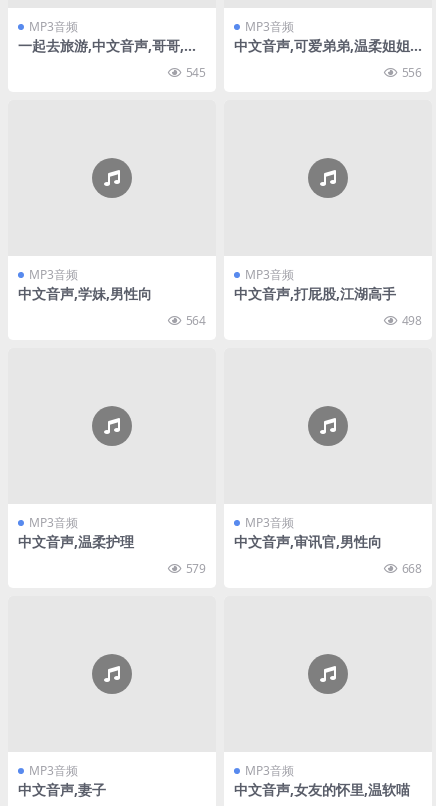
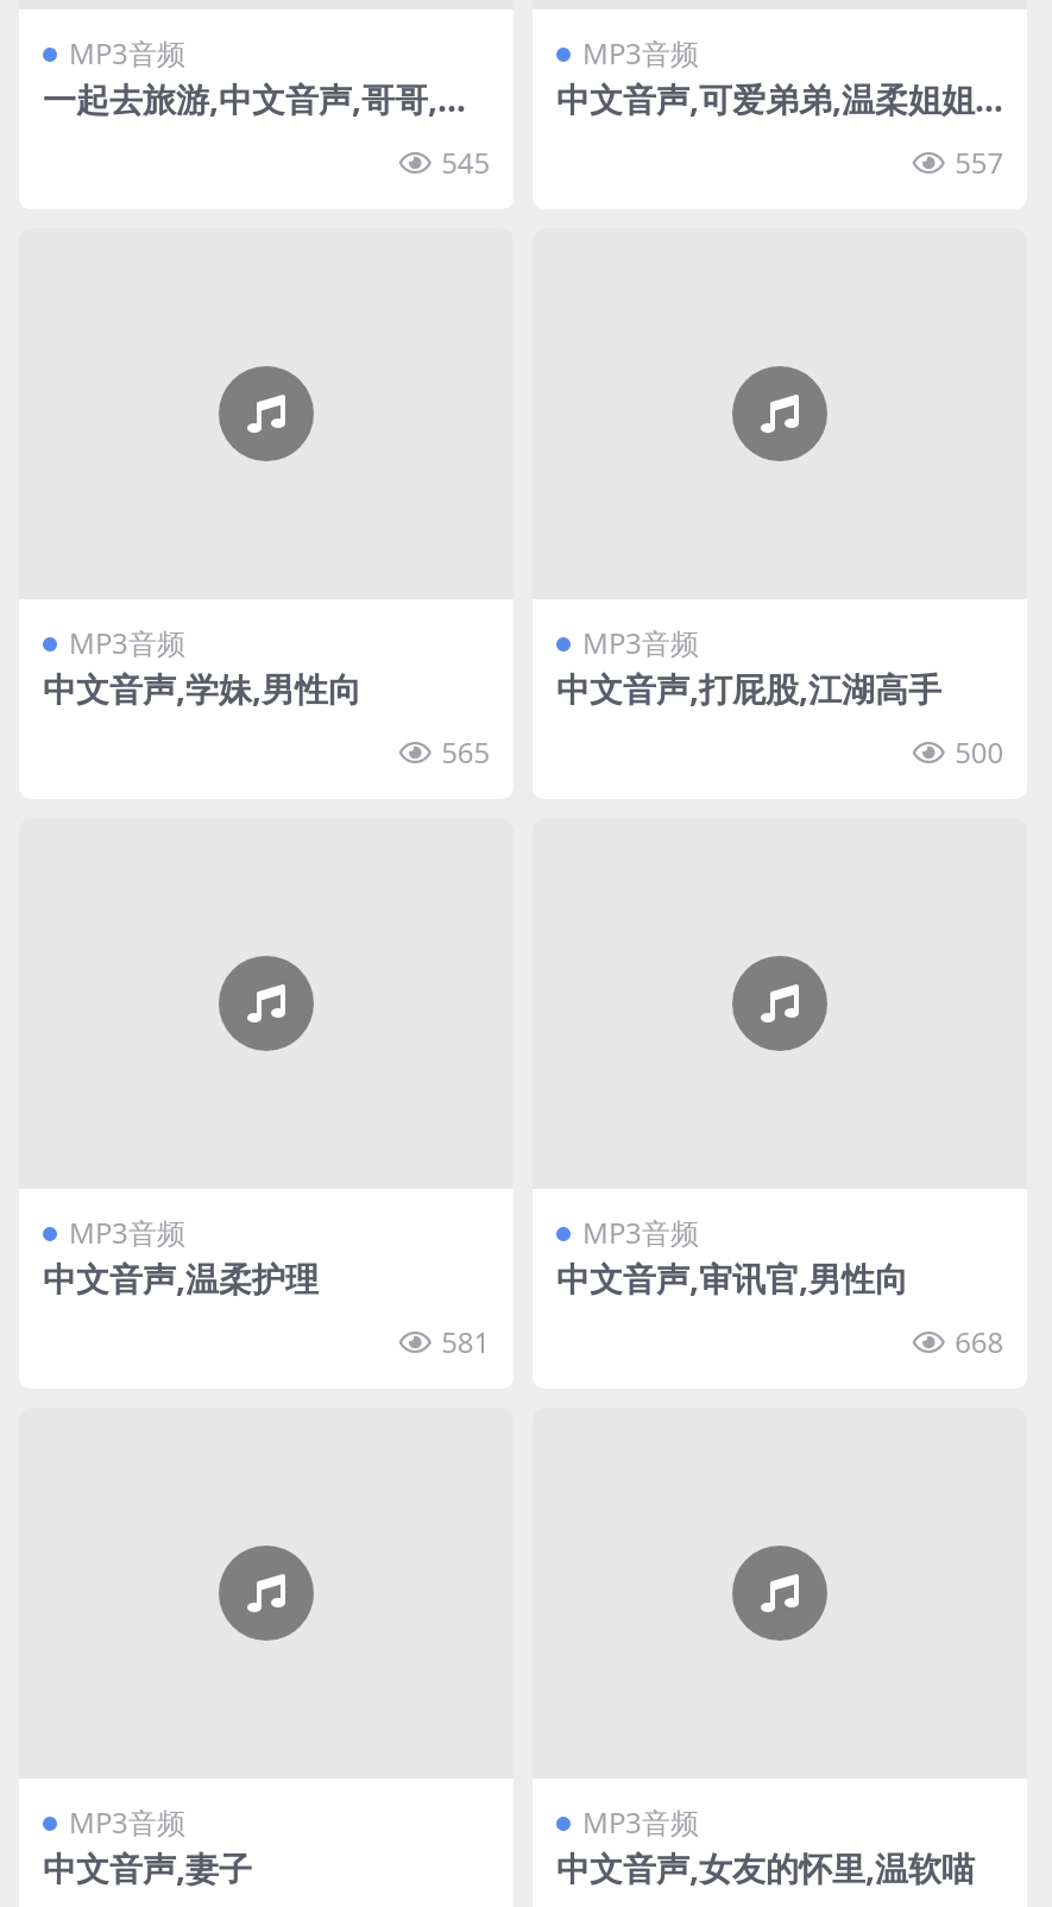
[402,64,422,81] 556 -> [955,143,1003,183] 557
[186,312,206,329] 564 -> [441,732,490,773] 565
[402,312,422,329] 498 -> [955,732,1003,773] 500
[186,560,206,577] 579 -> [441,1322,490,1362] 581

